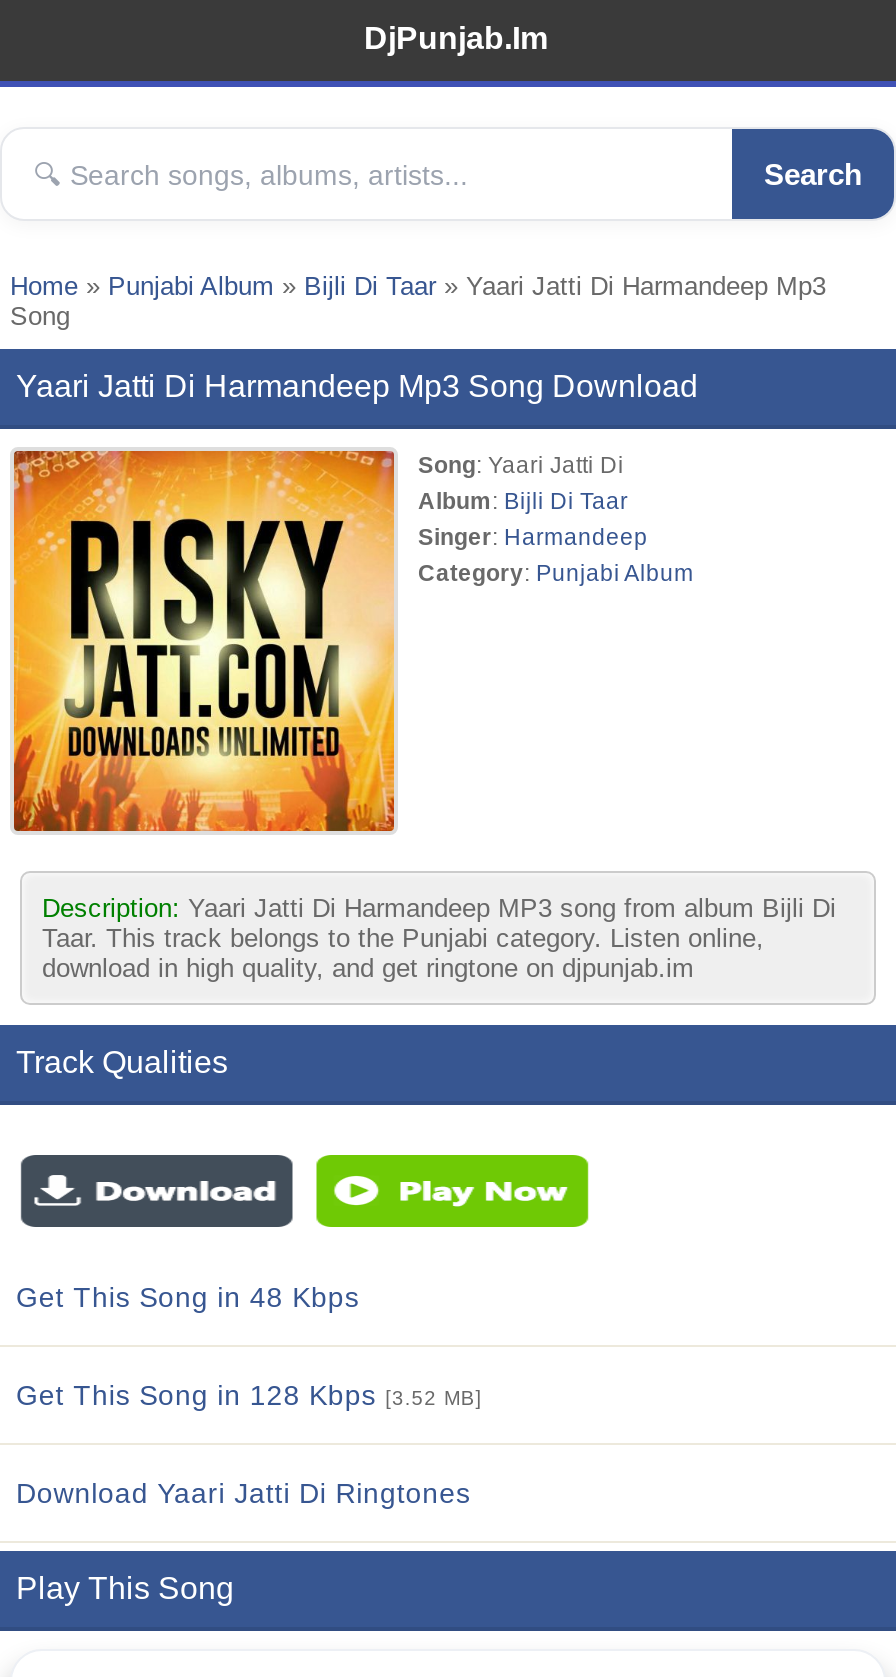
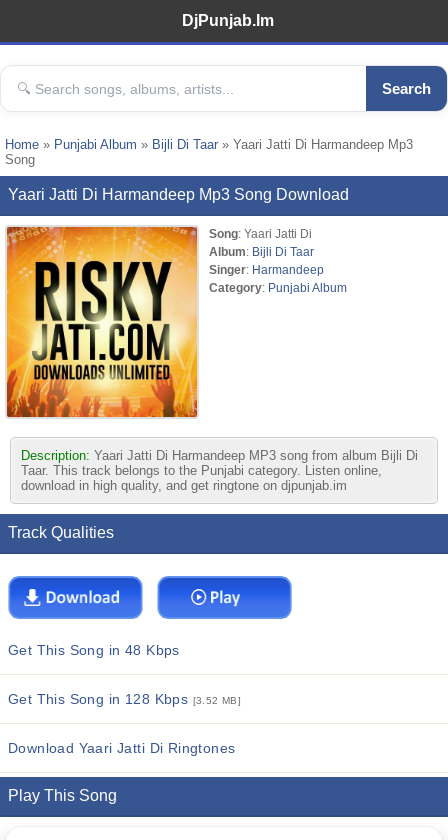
[18,1149,294,1235] [image] -> [8,575,146,620] [image]
[314,1149,590,1235] [image] -> [157,575,294,620] [image]

